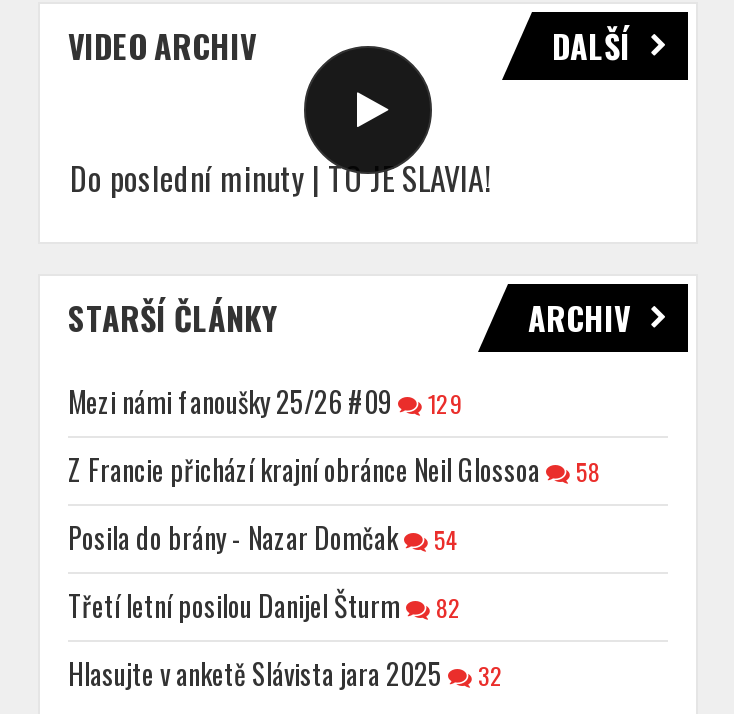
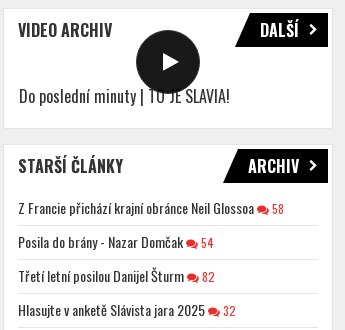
[68,380,462,422] Mezi námi fanoušky 25/26 #09 | 129 -> none

